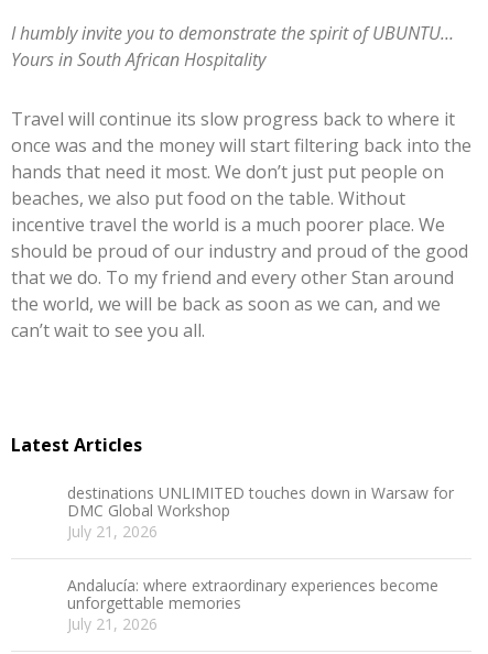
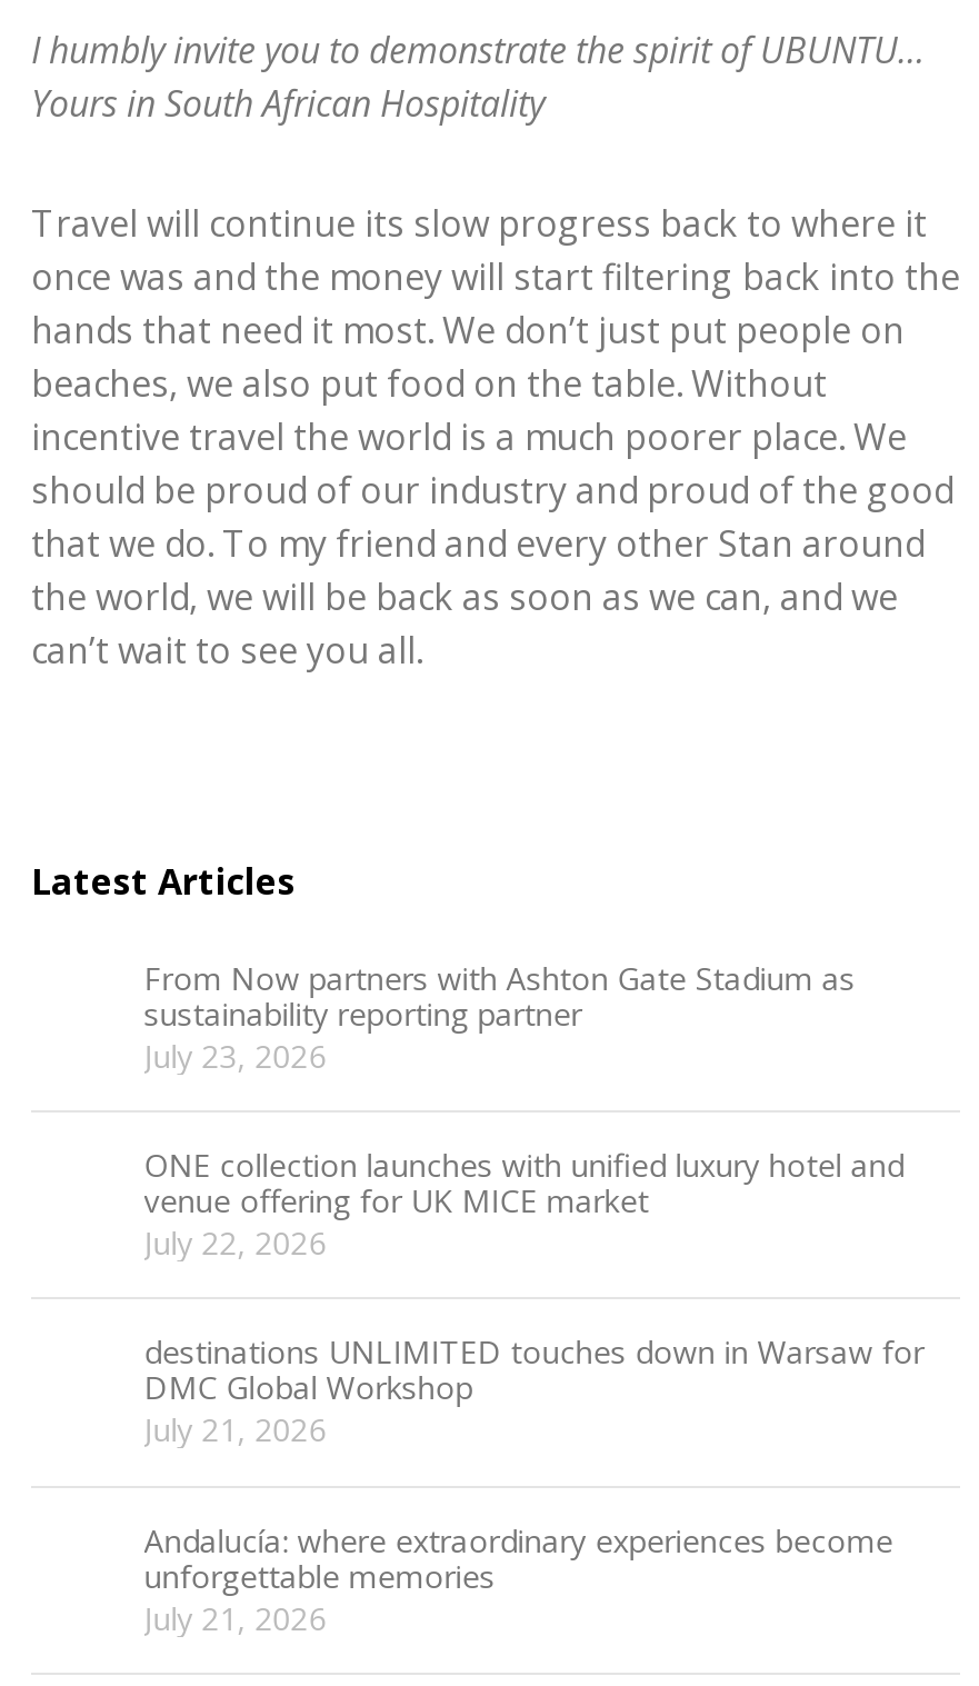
none -> [144,956,904,1263] From Now partners with Ashton Gate Stadium as | sustainability reporting partner | July 23, 2026 | ONE collection launches with unified luxury hotel and | venue offering for UK MICE market | July 22, 2026

